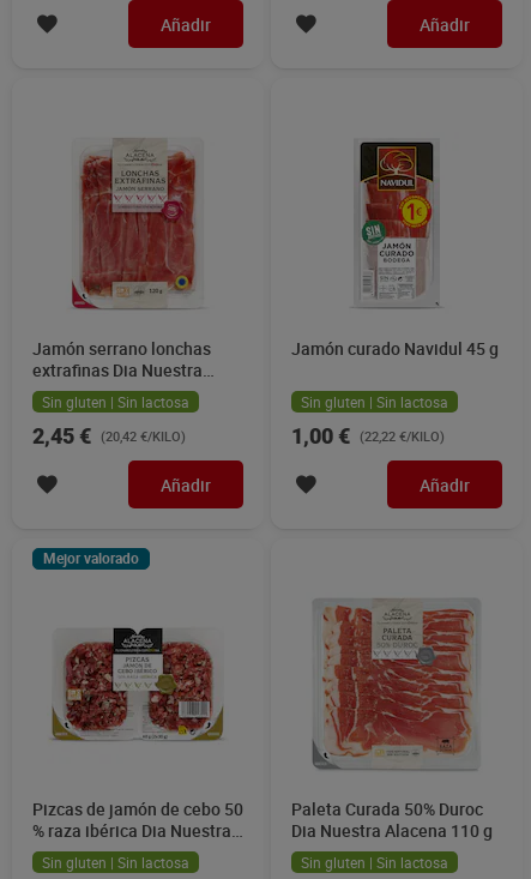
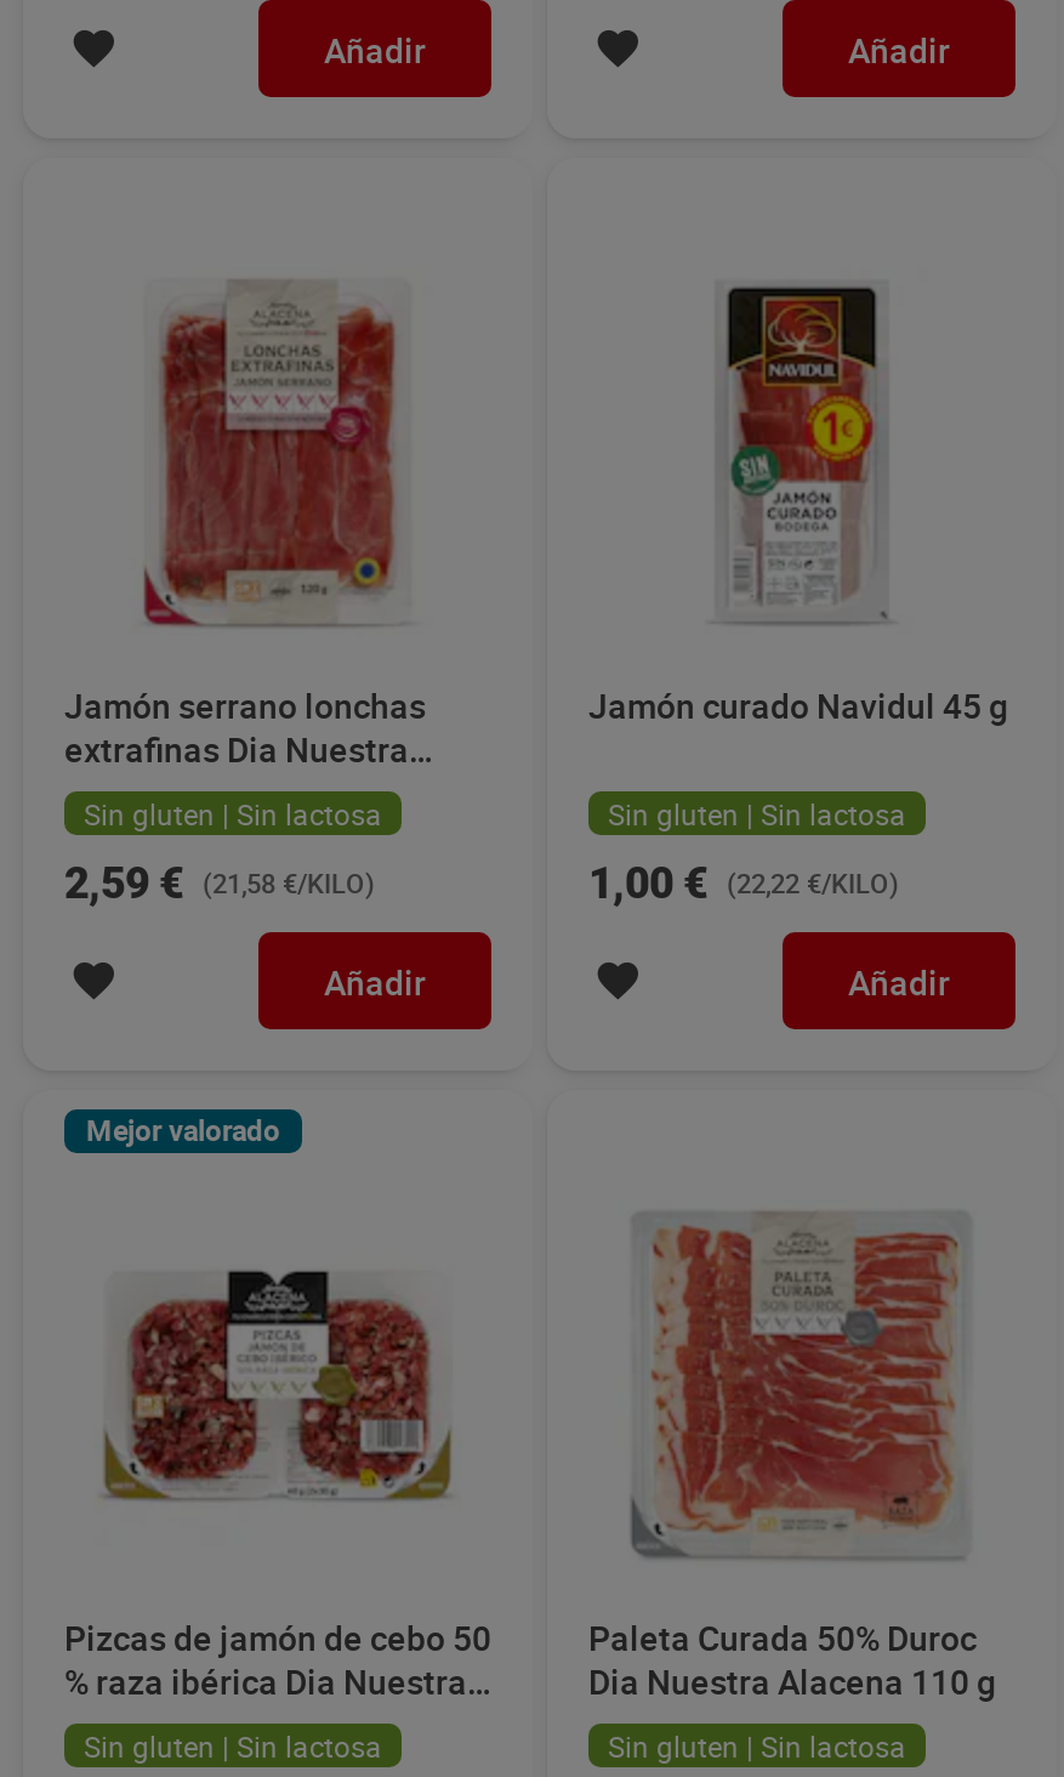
[32,423,186,448] 2,45 € (20,42 €/KILO) -> [64,857,375,908] 2,59 € (21,58 €/KILO)

